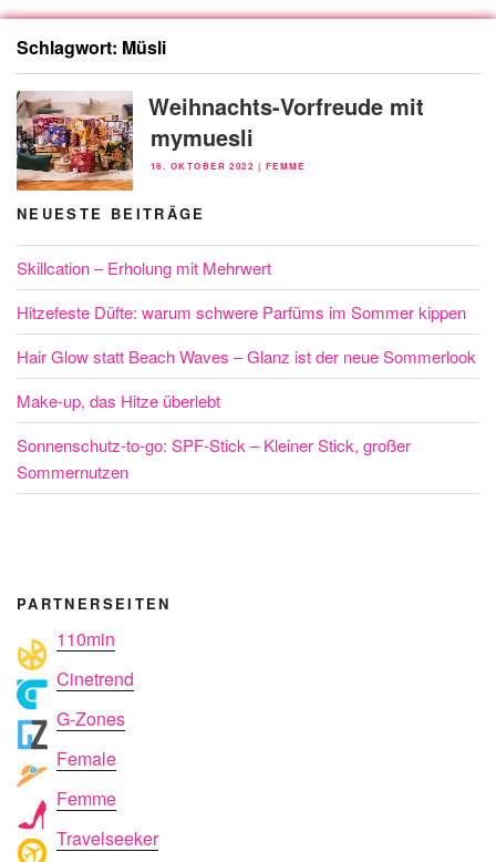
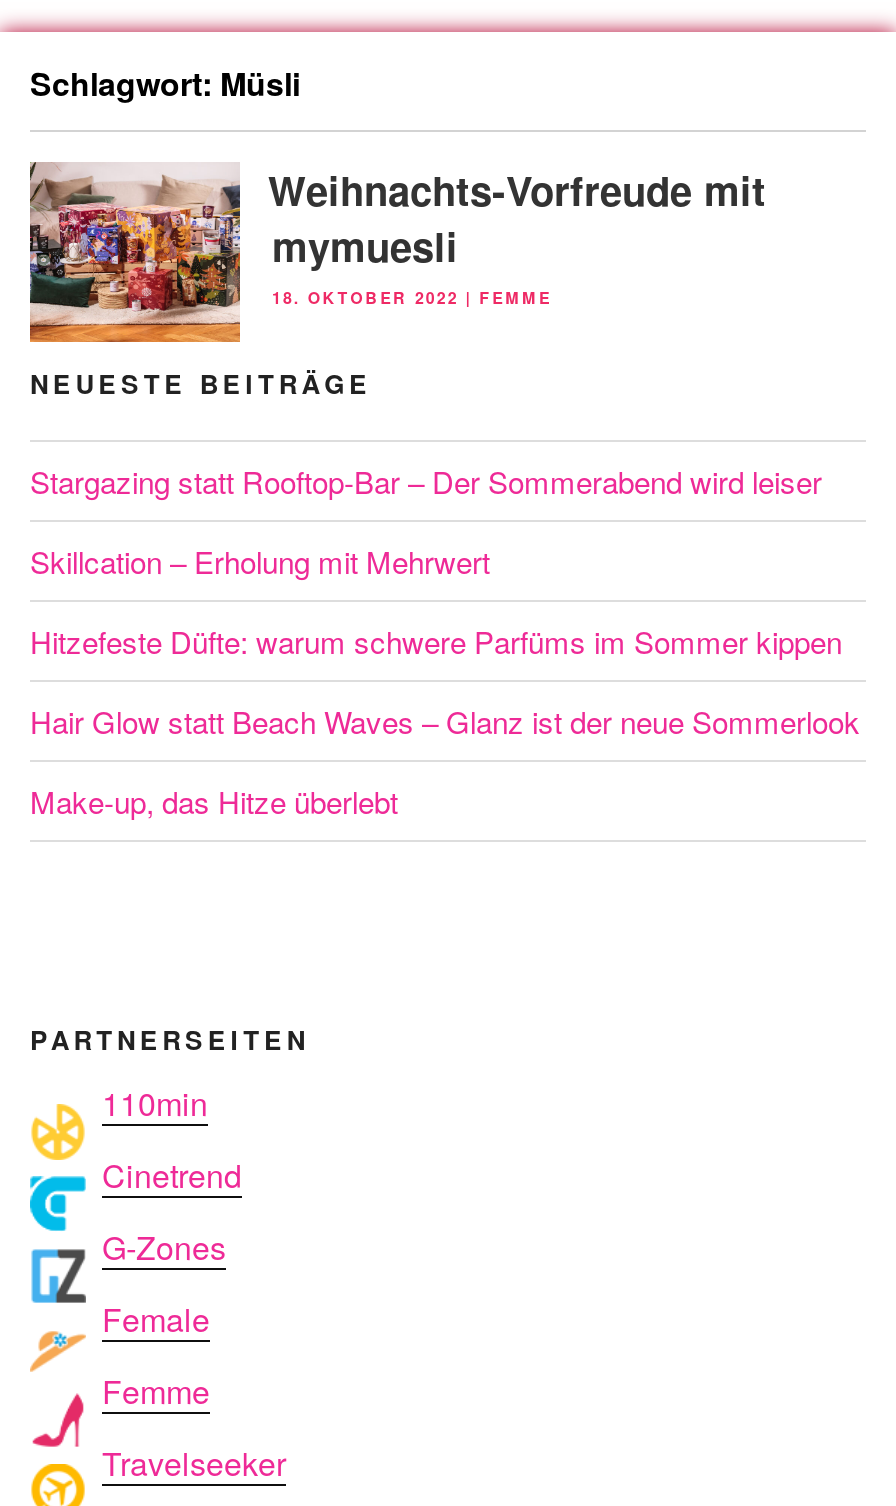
none -> [30,460,822,502] Stargazing statt Rooftop-Bar – Der Sommerabend wird leiser
moved [17,256,476,412] -> [30,540,860,822]: Skillcation – Erholung mit Mehrwert | Hitzefeste Düfte: warum schwere Parfüms im Sommer kippen | Hair Glow statt Beach Waves – Glanz ist der neue Sommerlook | Make-up, das Hitze überlebt
[17,433,411,483] Sonnenschutz-to-go: SPF-Stick – Kleiner Stick, großer | Sommernutzen -> none

